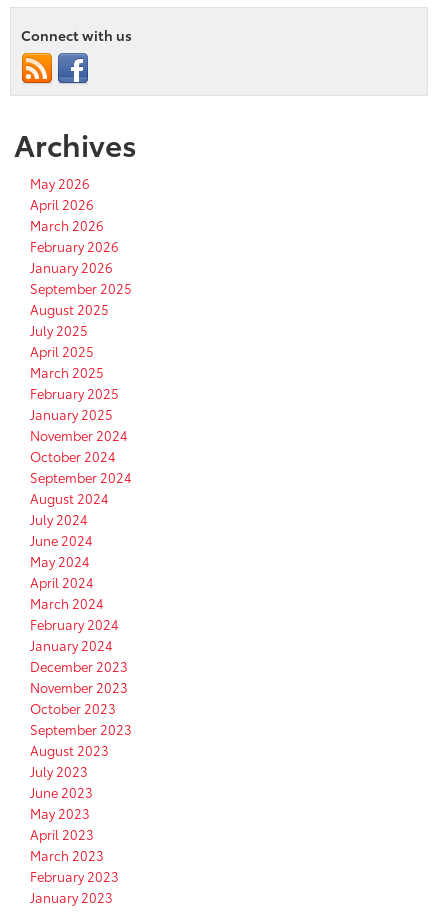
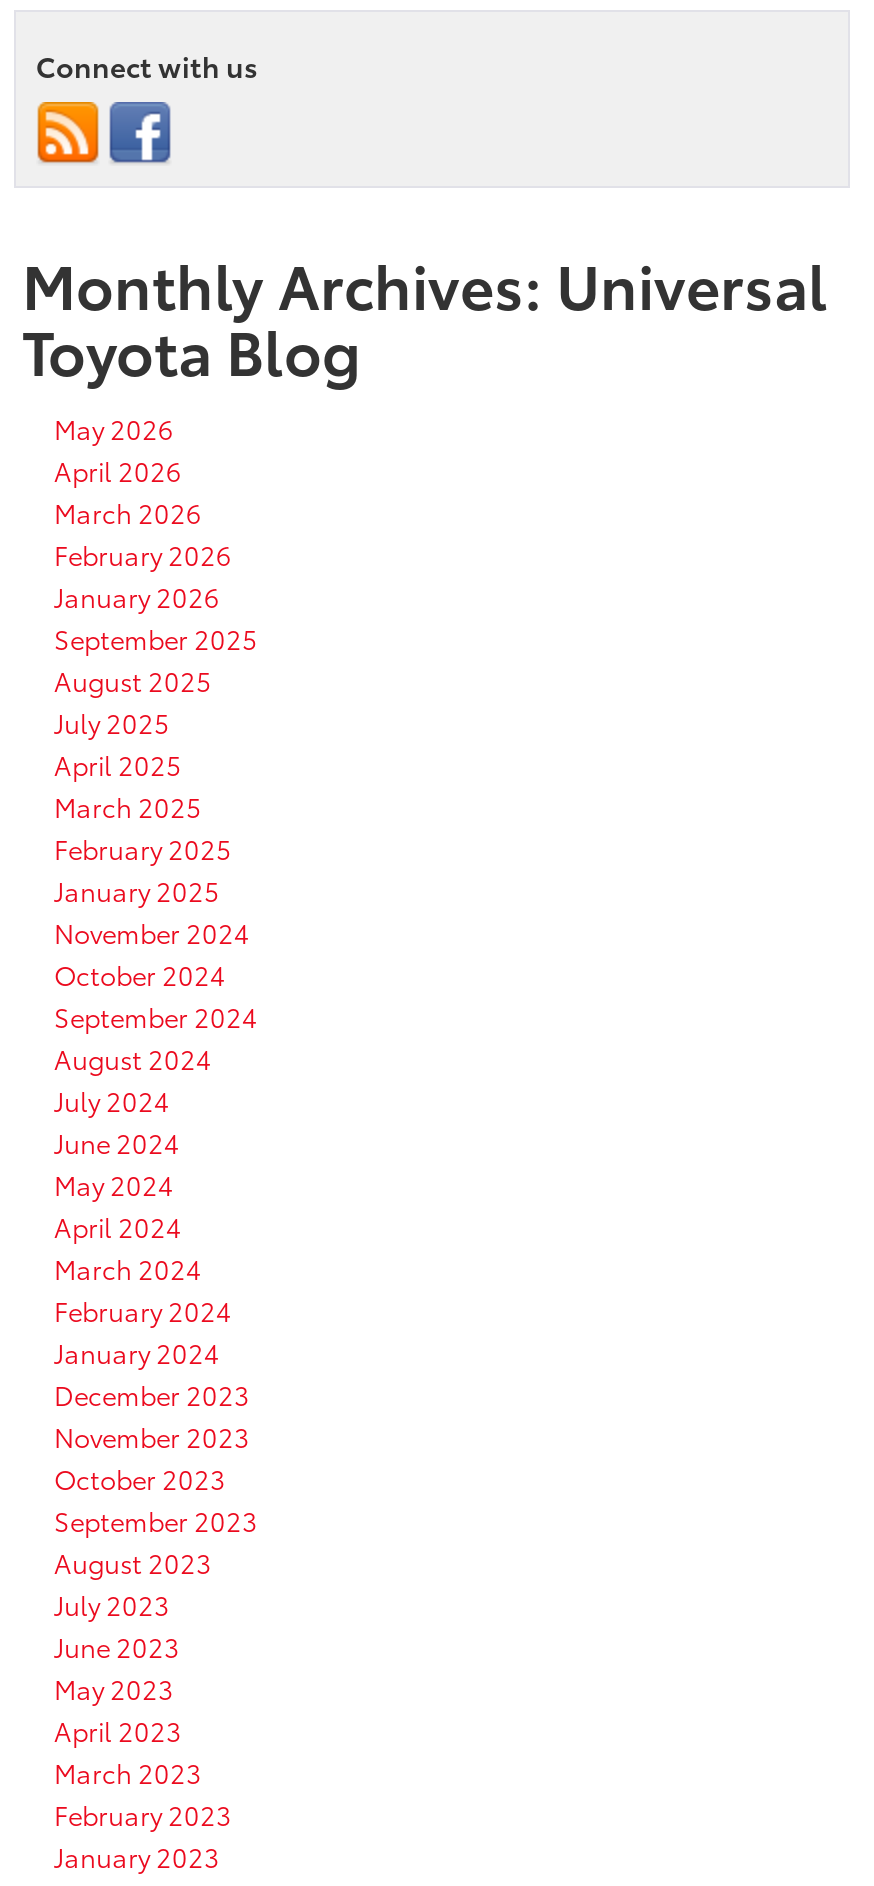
[14,122,137,165] Archives -> [22,239,828,391] Monthly Archives: Universal | Toyota Blog

